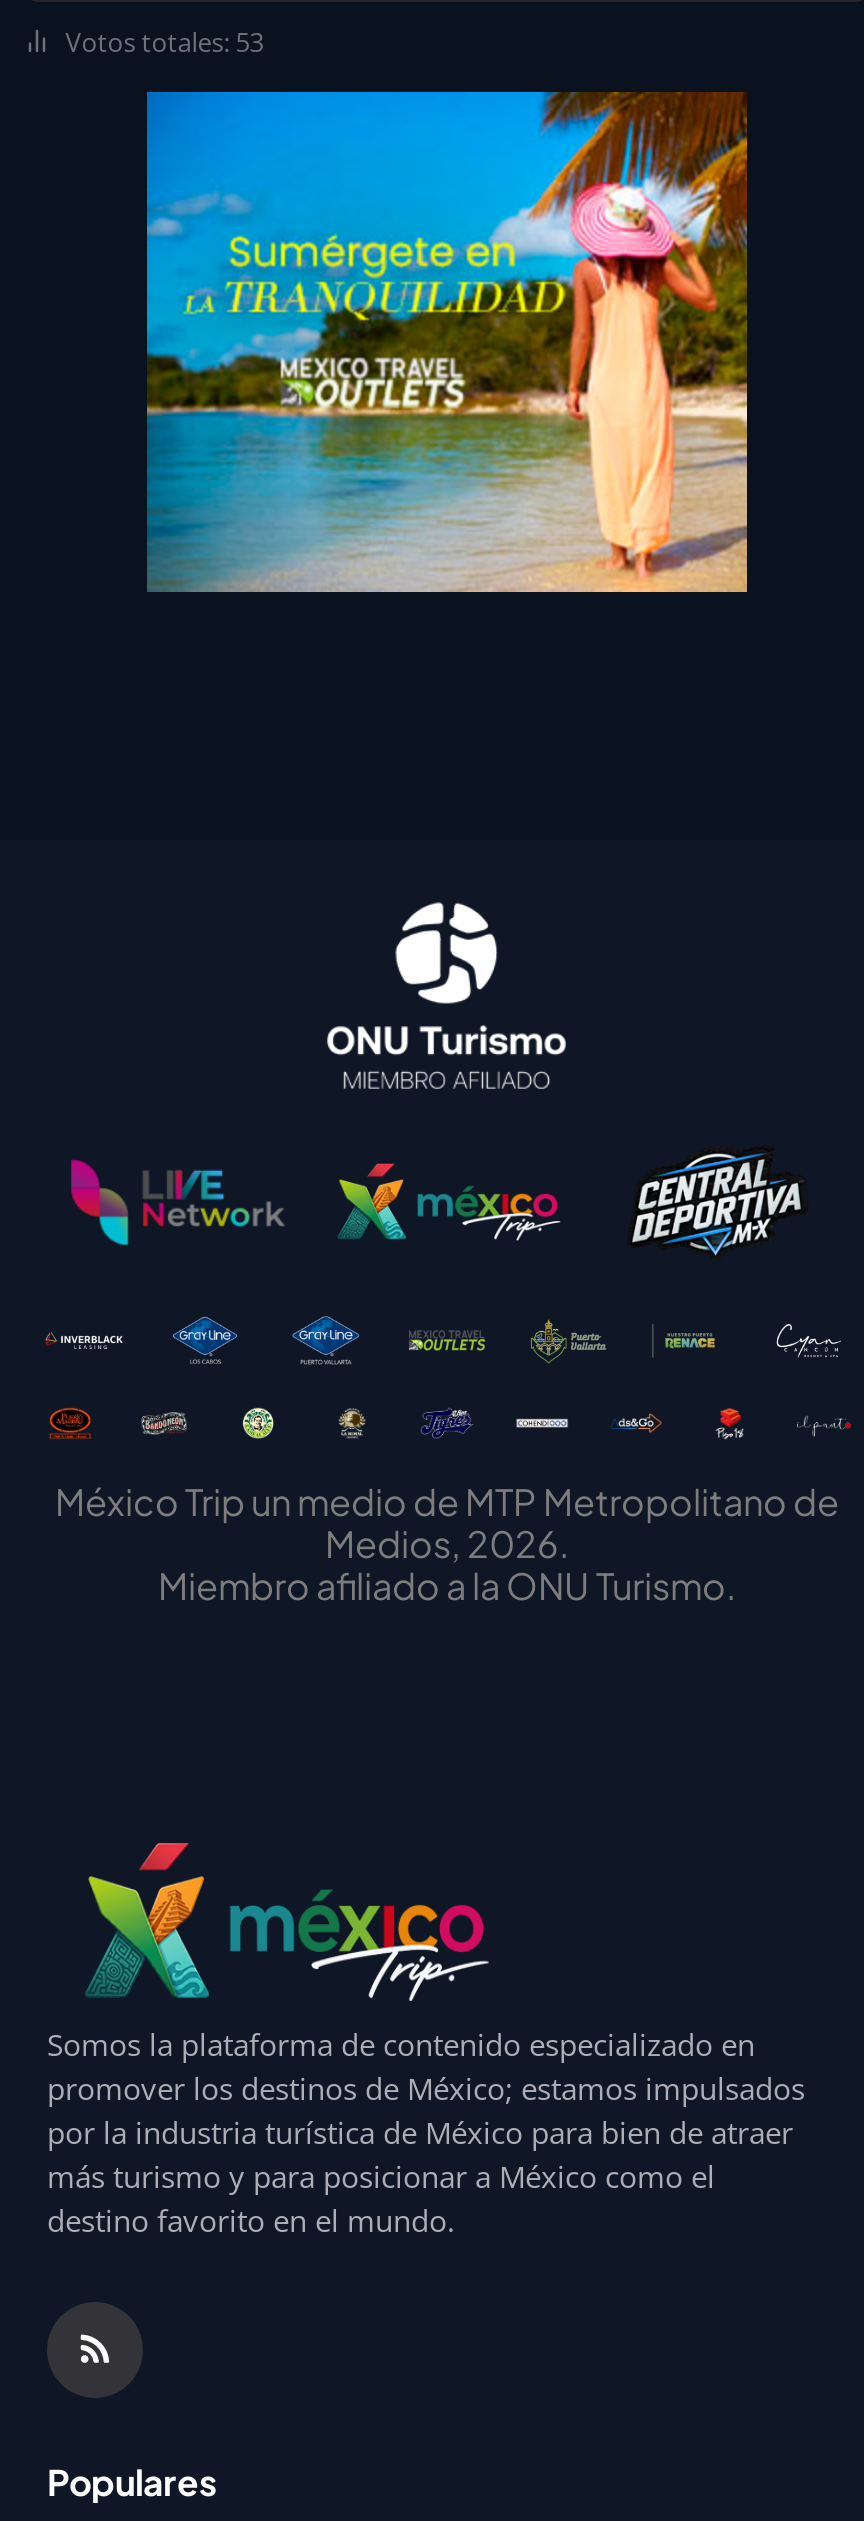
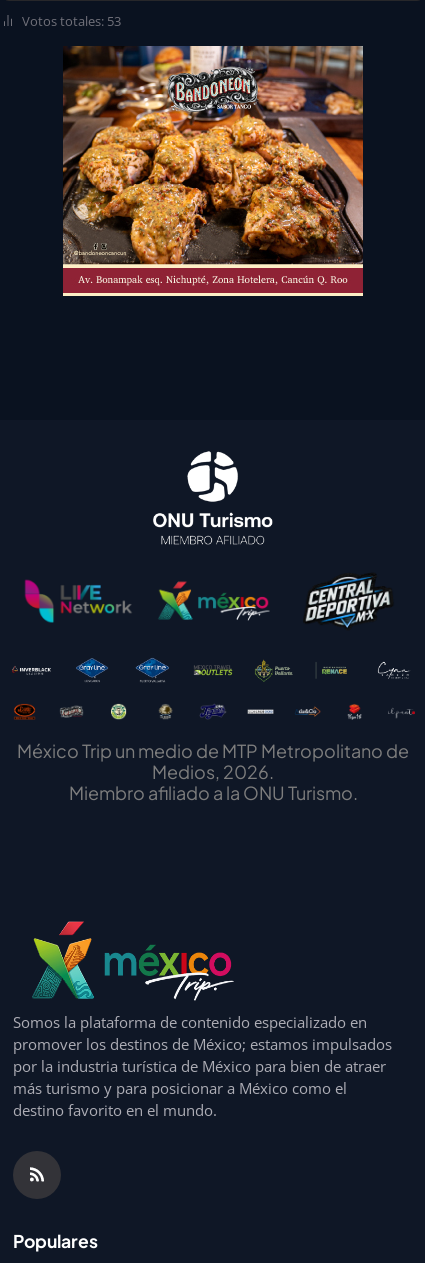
[145,90,749,592] [image] -> [62,45,364,297] [image]

